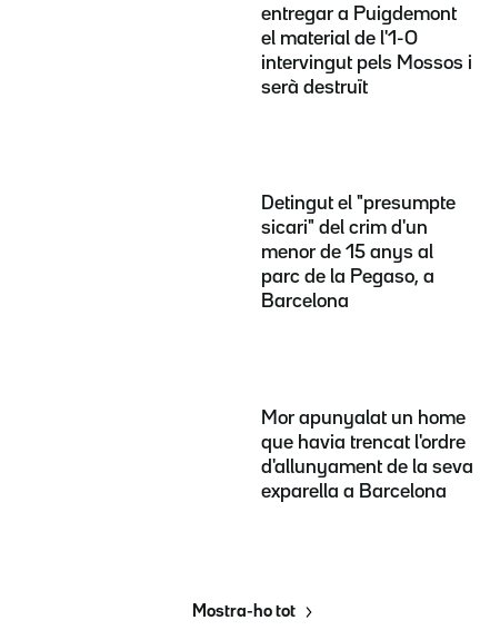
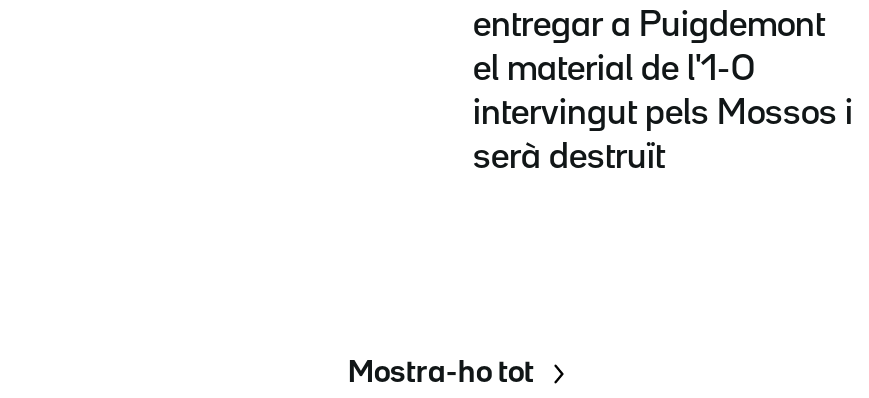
[261,195,456,311] Detingut el "presumpte | sicari" del crim d'un | menor de 15 anys al | parc de la Pegaso, a | Barcelona -> none
[261,409,473,500] Mor apunyalat un home | que havia trencat l'ordre | d'allunyament de la seva | exparella a Barcelona -> none

